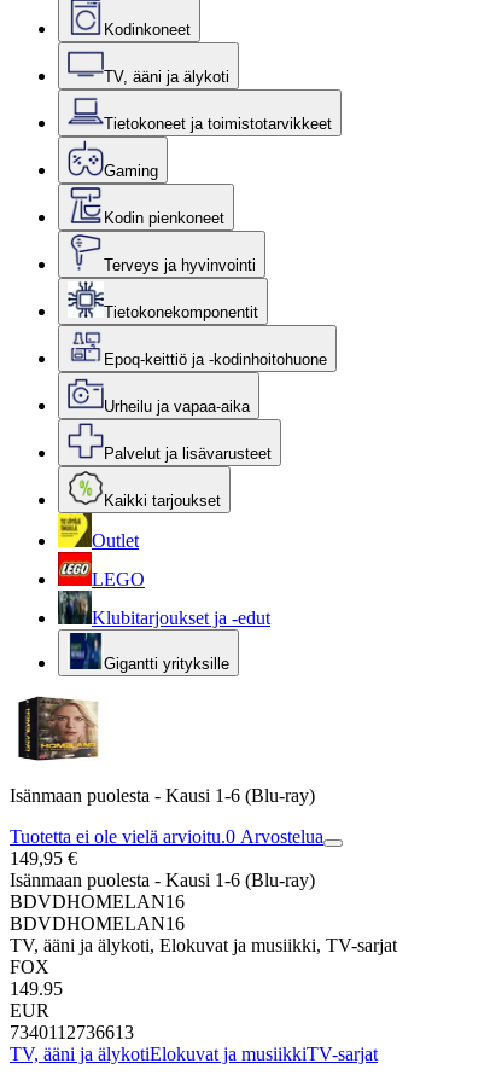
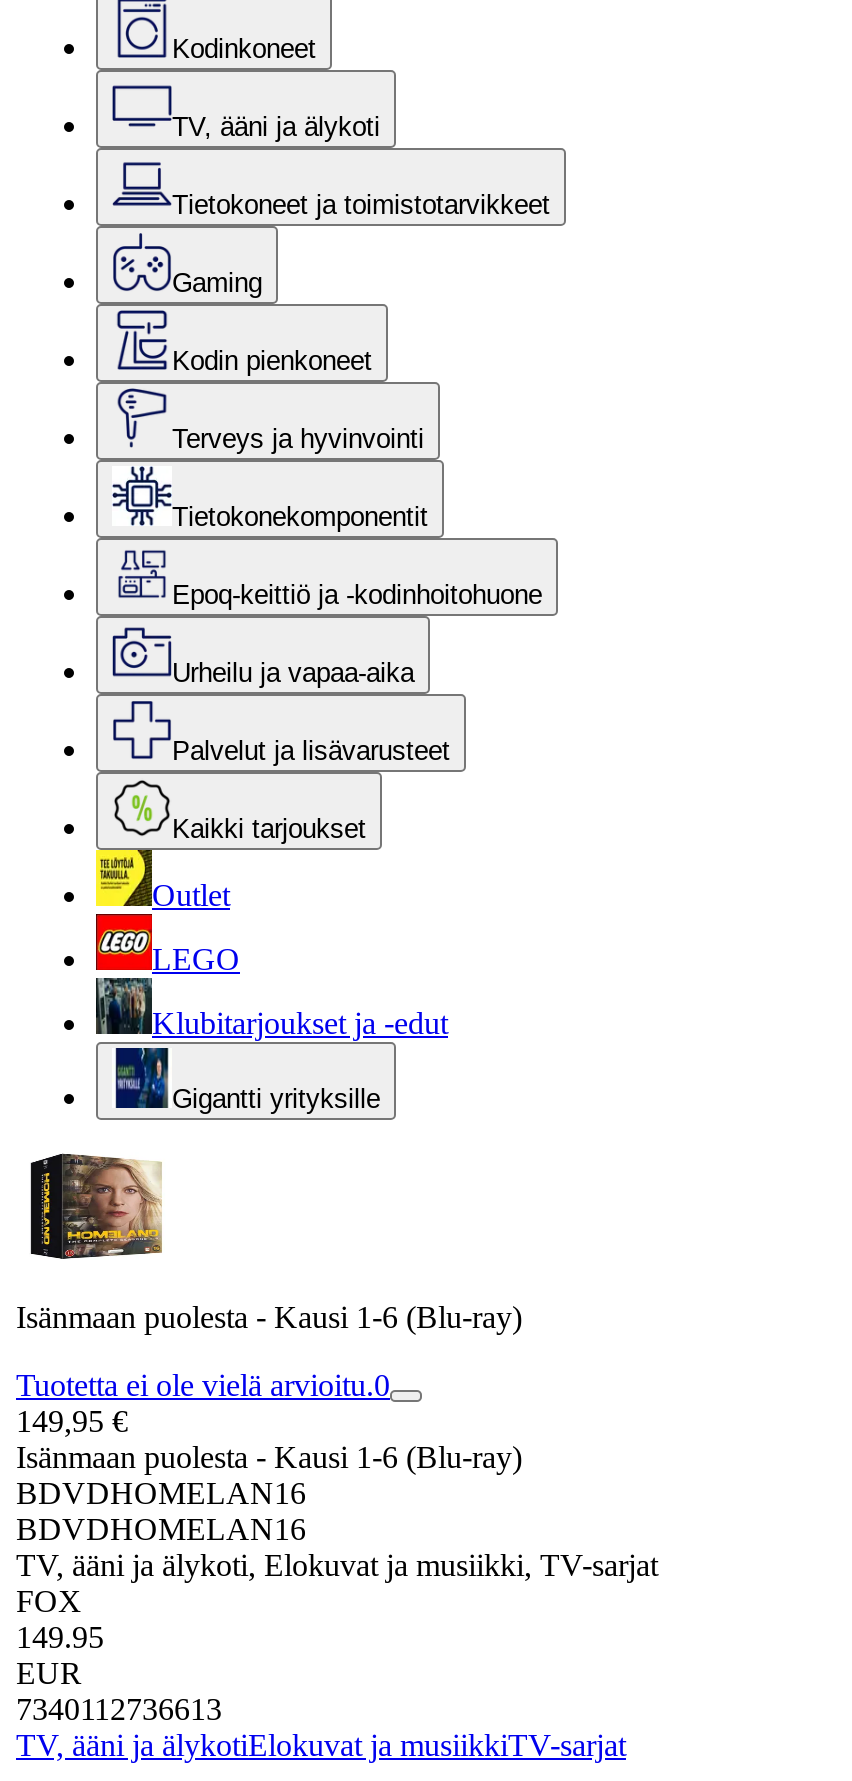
[10,826,323,847] Tuotetta ei ole vielä arvioitu.0 Arvostelua -> [16,1368,390,1402] Tuotetta ei ole vielä arvioitu.0

